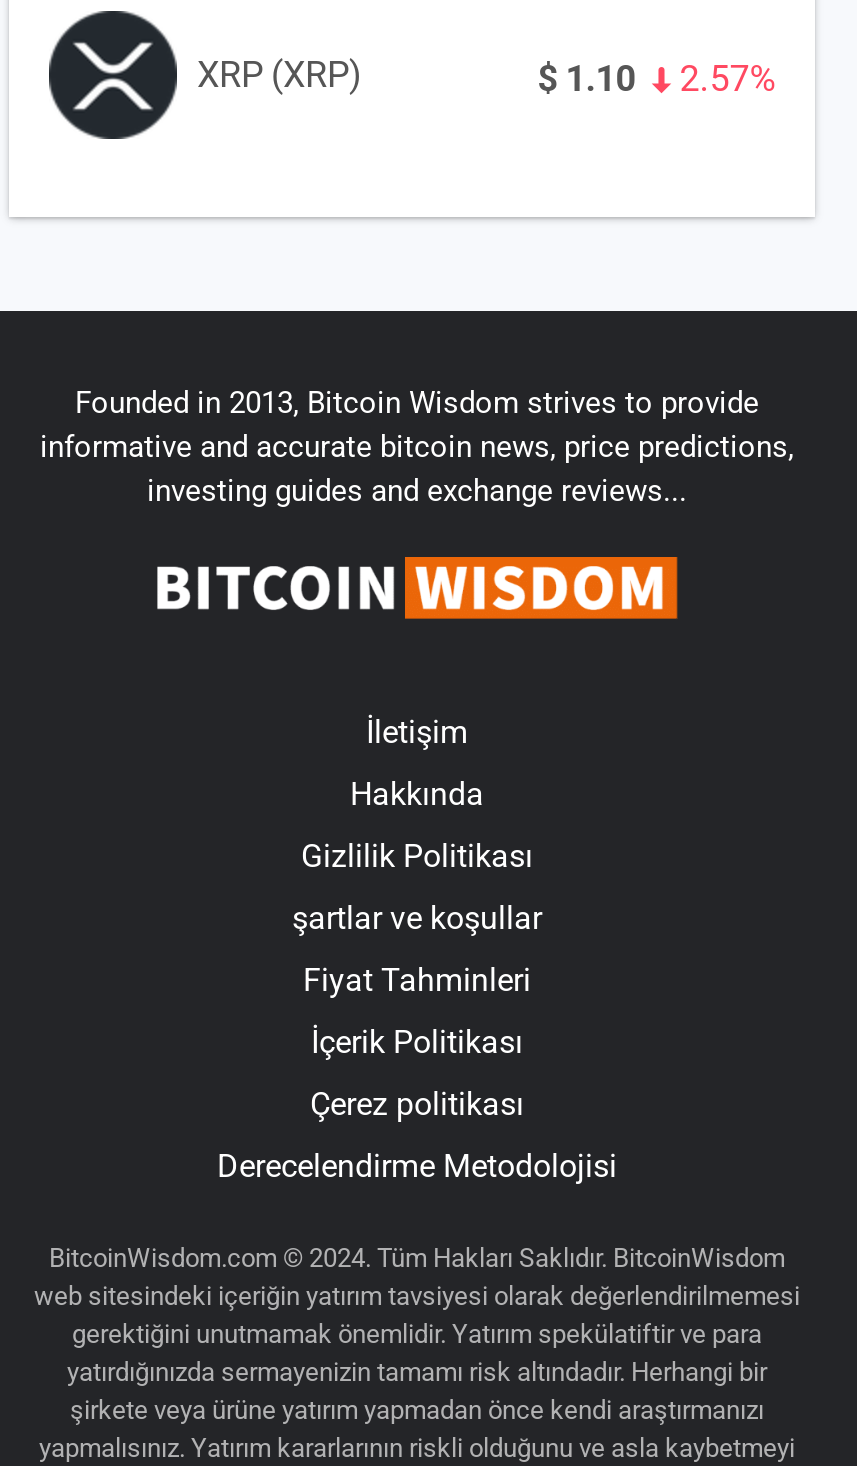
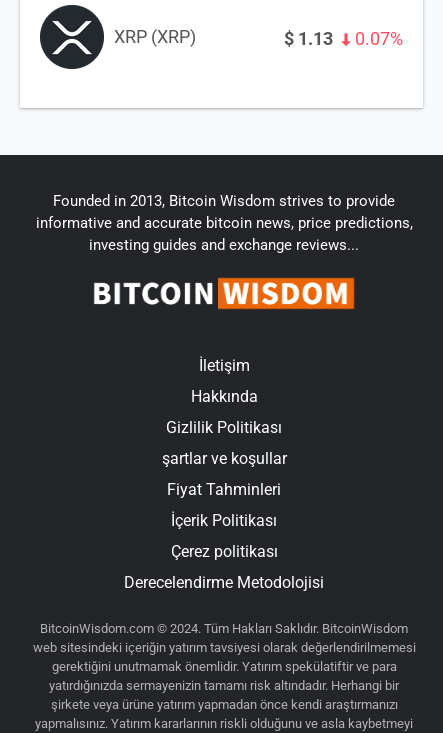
[537,56,635,98] $ 1.10 -> [284,28,333,49] $ 1.13
[679,56,775,98] 2.57% -> [355,28,403,49] 0.07%

